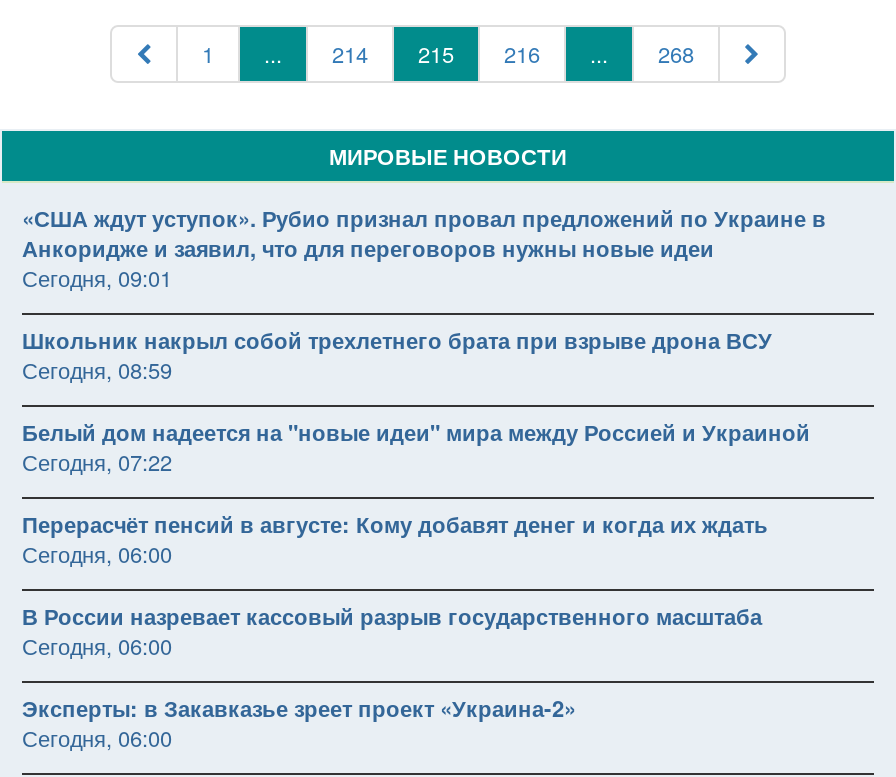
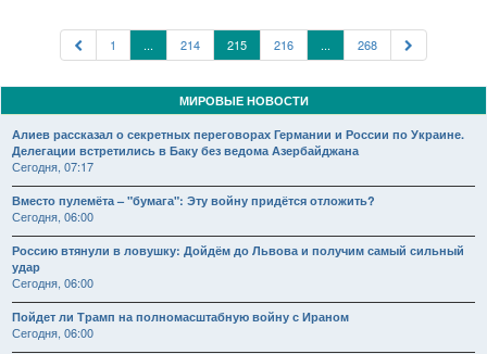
[22,203,826,539] «США ждут уступок». Рубио признал провал предложений по Украине в | Анкоридже и заявил, что для переговоров нужны новые идеи | Сегодня, 09:01 | Школьник накрыл собой трехлетнего брата при взрыве дрона ВСУ | Сегодня, 08:59 | Белый дом надеется на "новые идеи" мира между Россией и Украиной | Сегодня, 07:22 | Перерасчёт пенсий в августе: Кому добавят денег и когда их ждать -> [12,126,464,208] Алиев рассказал о секретных переговорах Германии и России по Украине. | Делегации встретились в Баку без ведома Азербайджана | Сегодня, 07:17 | Вместо пулемёта – "бумага": Эту войну придётся отложить?
[22,601,762,631] В России назревает кассовый разрыв государственного масштаба -> [12,242,464,275] Россию втянули в ловушку: Дойдём до Львова и получим самый сильный | удар
[22,693,576,723] Эксперты: в Закавказье зреет проект «Украина-2» -> [12,308,349,324] Пойдет ли Трамп на полномасштабную войну с Ираном

